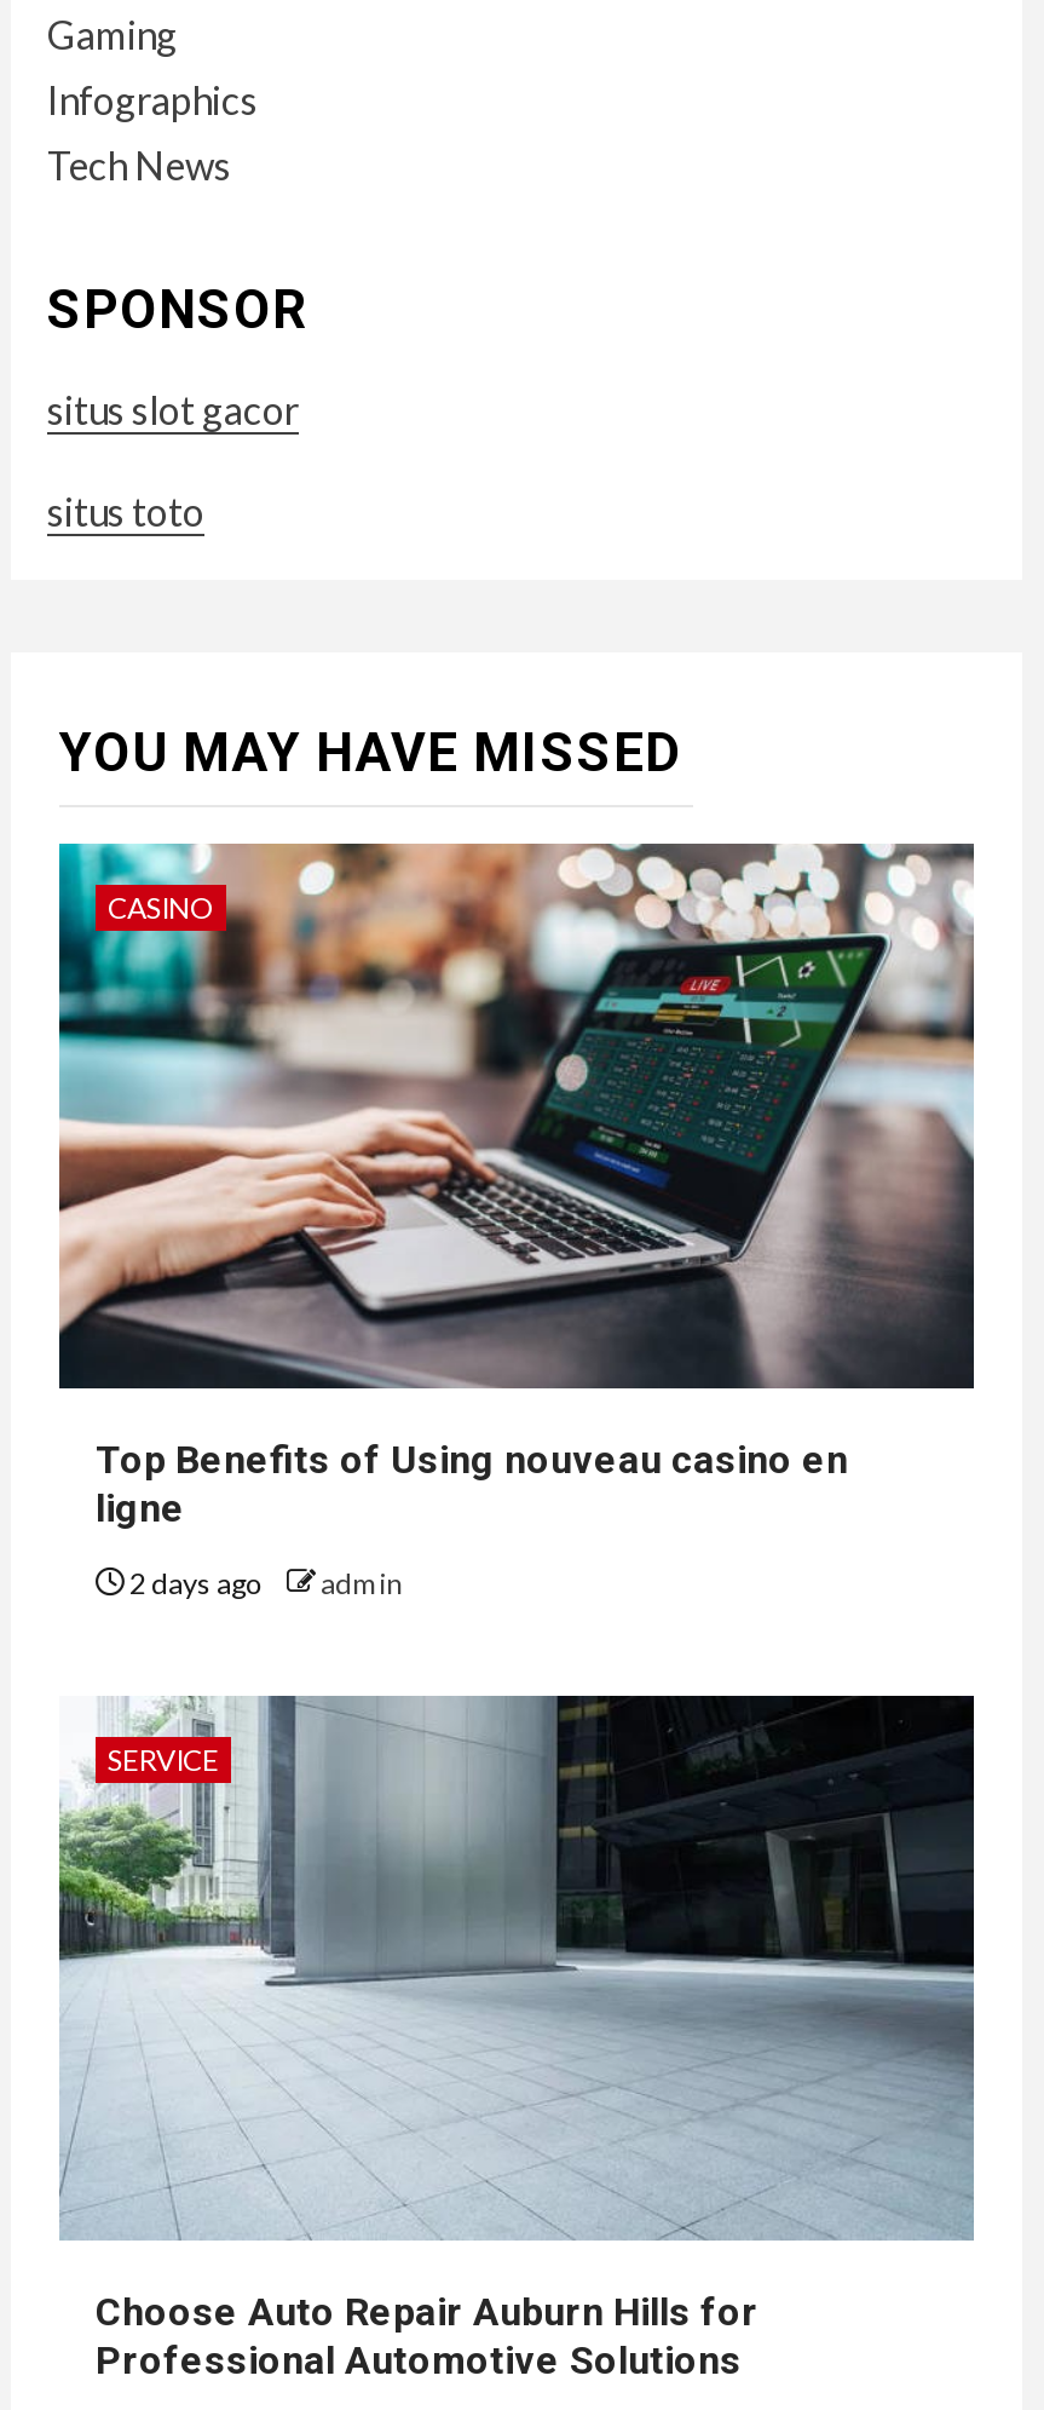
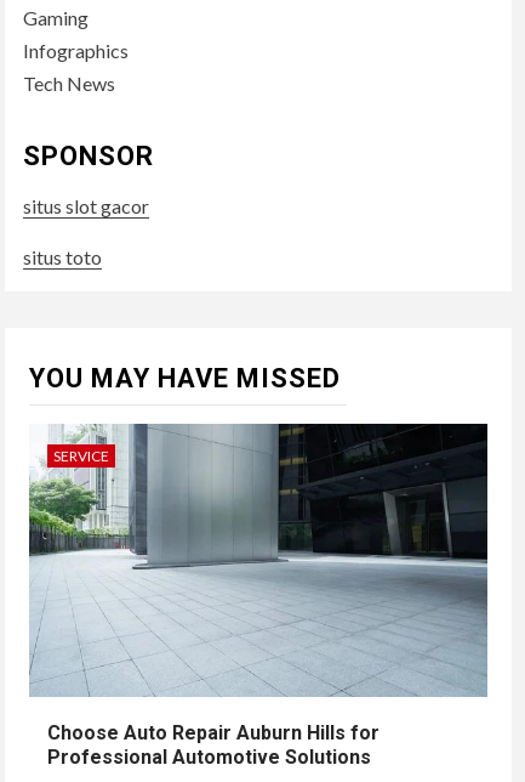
[57,841,976,1391] [image] | CASINO -> none
[96,1437,848,1601] Top Benefits of Using nouveau casino en | ligne | 2 days ago | admin -> none

